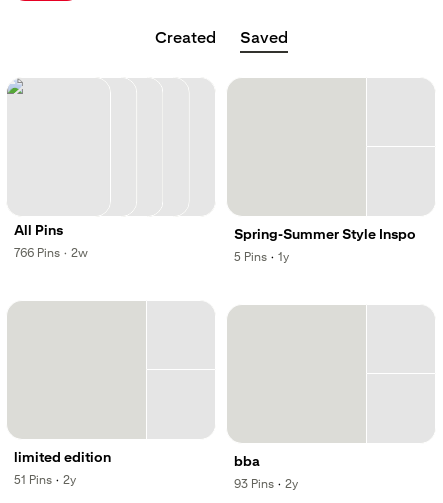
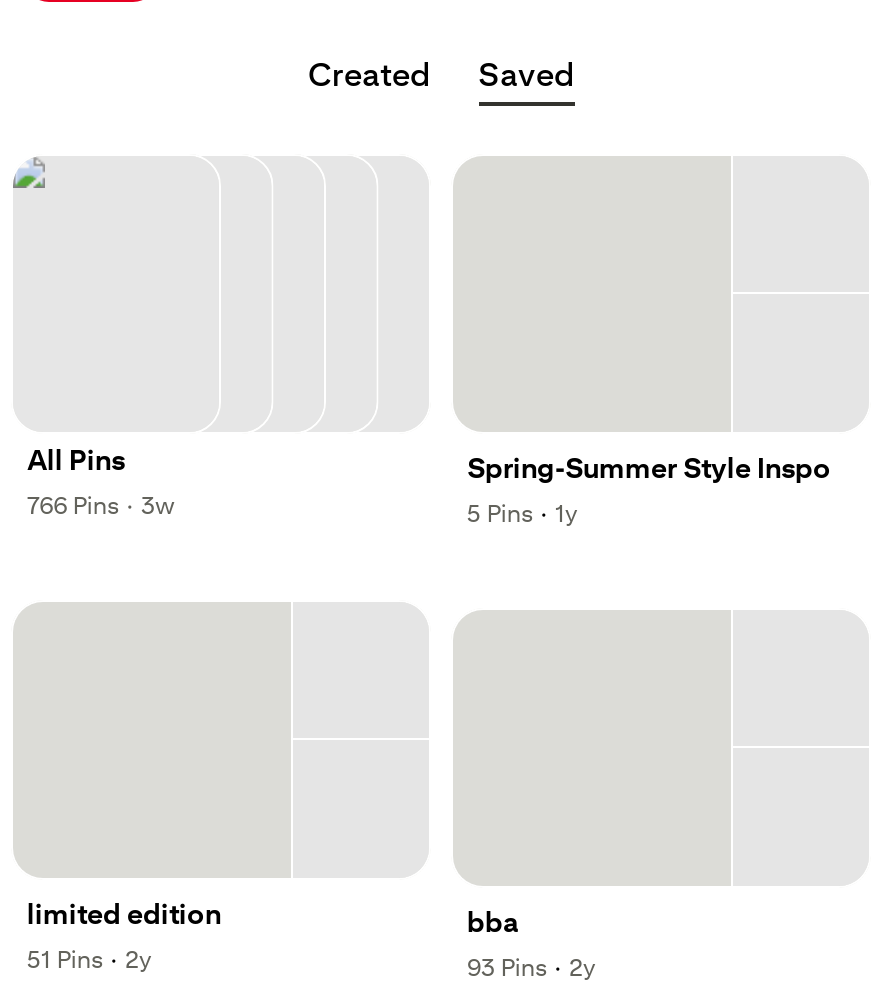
[13,245,88,260] ,766 Pins · , 2w -> [25,489,175,519] ,766 Pins · , 3w

